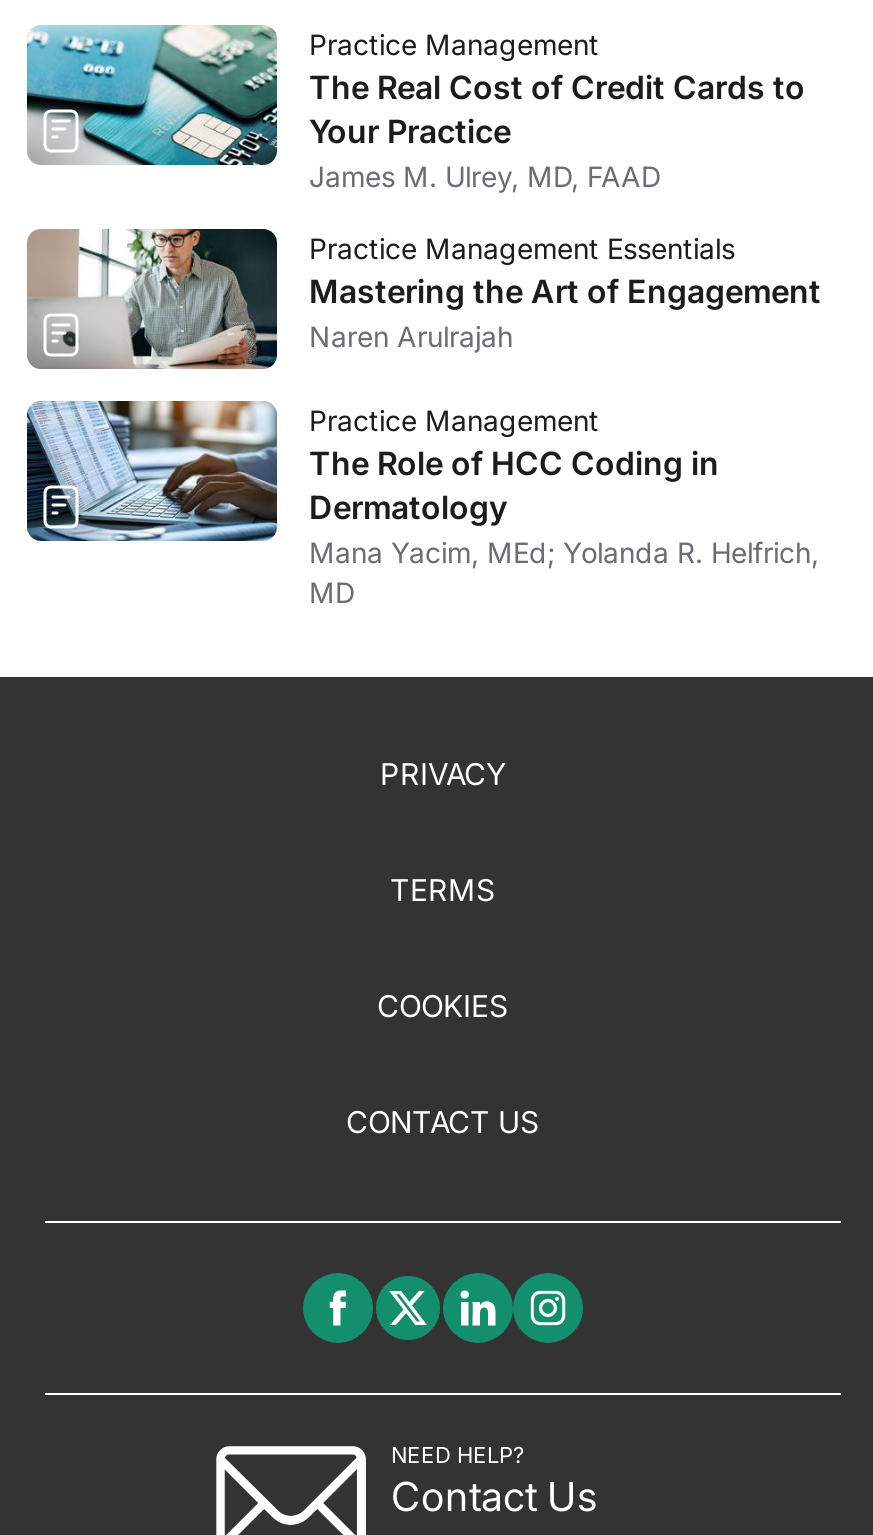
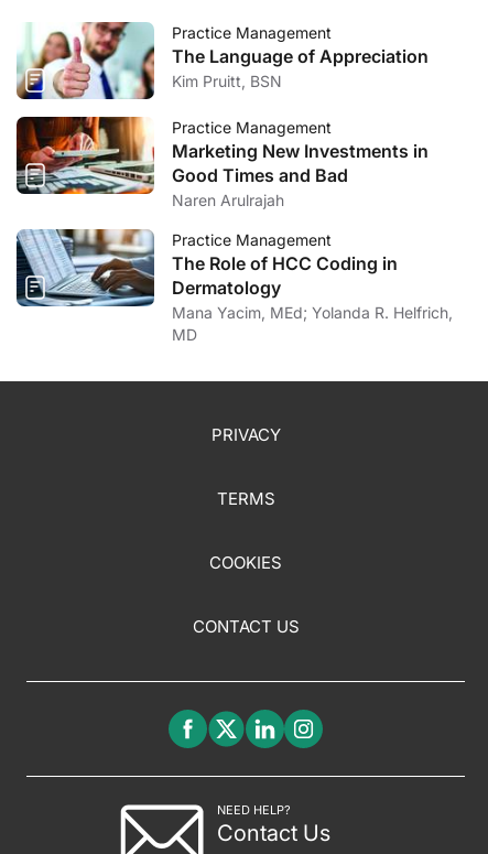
[25,23,805,193] [image] | The Real Cost of Credit Cards to | Your Practice | James M. Ulrey, MD, FAAD -> [17,21,429,100] [image] | The Language of Appreciation | Kim Pruitt, BSN
[25,197,821,371] [image] | Practice Management Essentials | Mastering the Art of Engagement -> [15,116,429,212] [image] | Practice Management | Marketing New Investments in | Good Times and Bad

